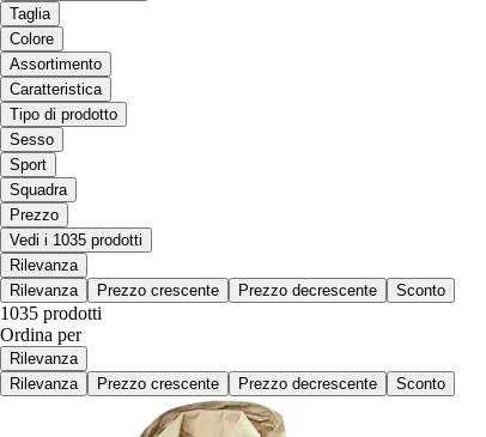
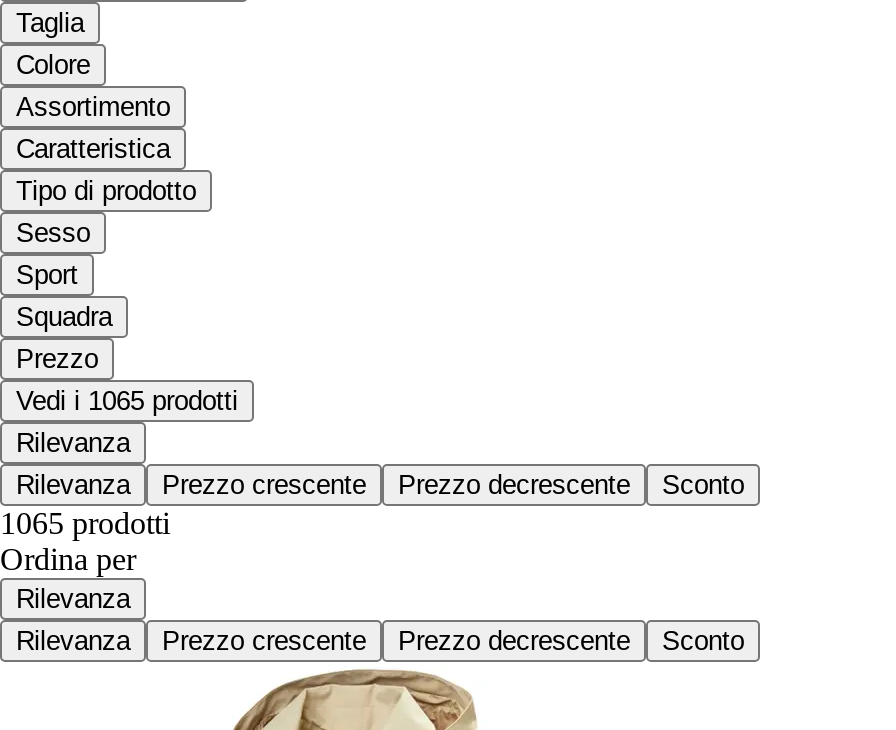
[10,231,142,249] Vedi i 1035 prodotti -> [16,385,238,415] Vedi i 1065 prodotti
[0,303,102,323] 1035 prodotti -> [0,505,170,539] 1065 prodotti

